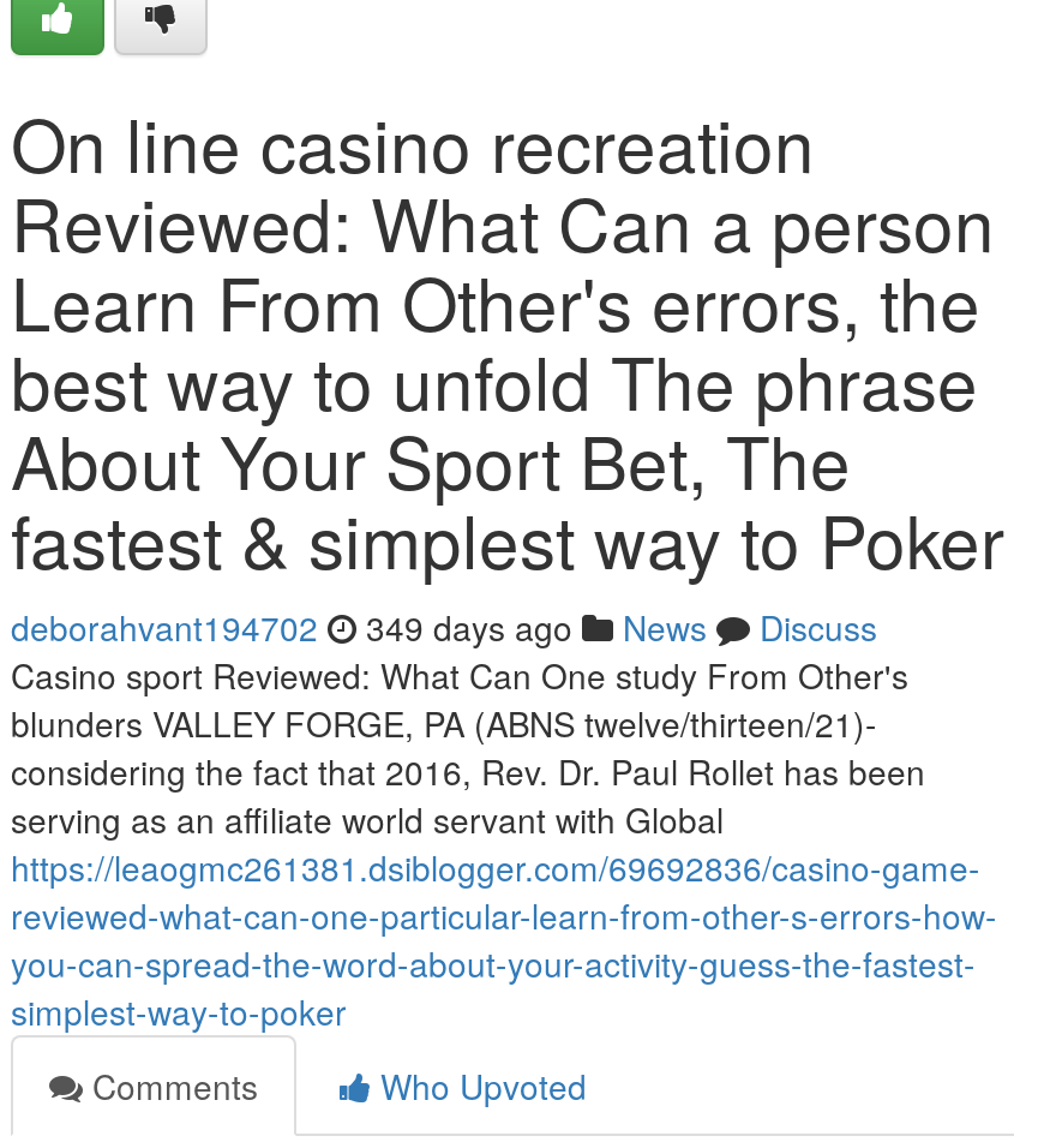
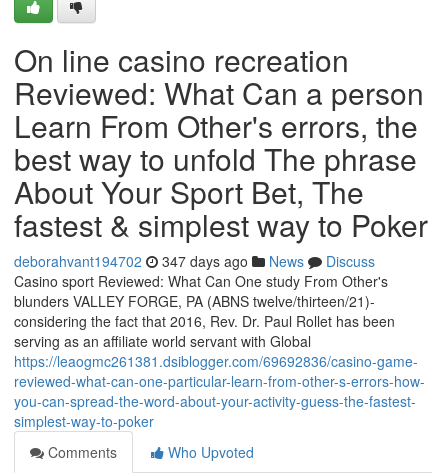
[11,603,877,651] deborahvant194702 349 days ago News Discuss -> [14,251,375,271] deborahvant194702 347 days ago News Discuss

